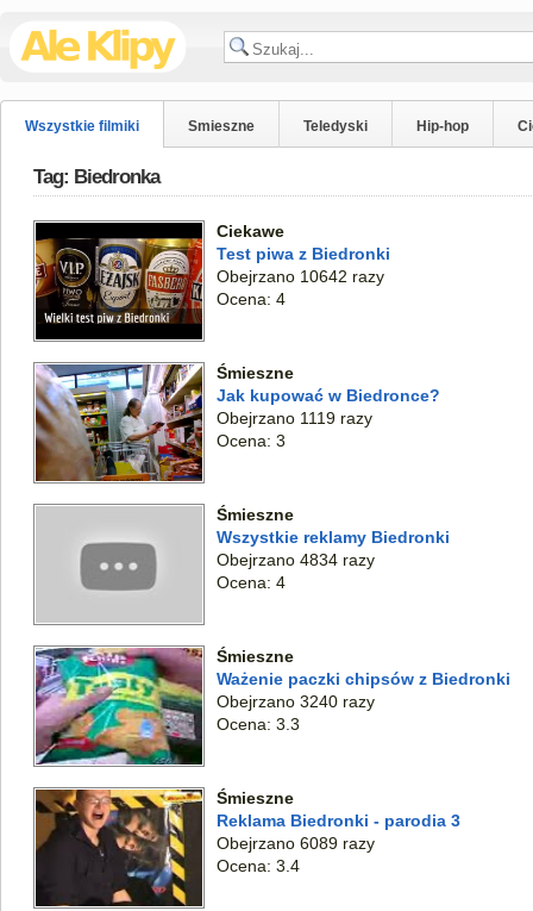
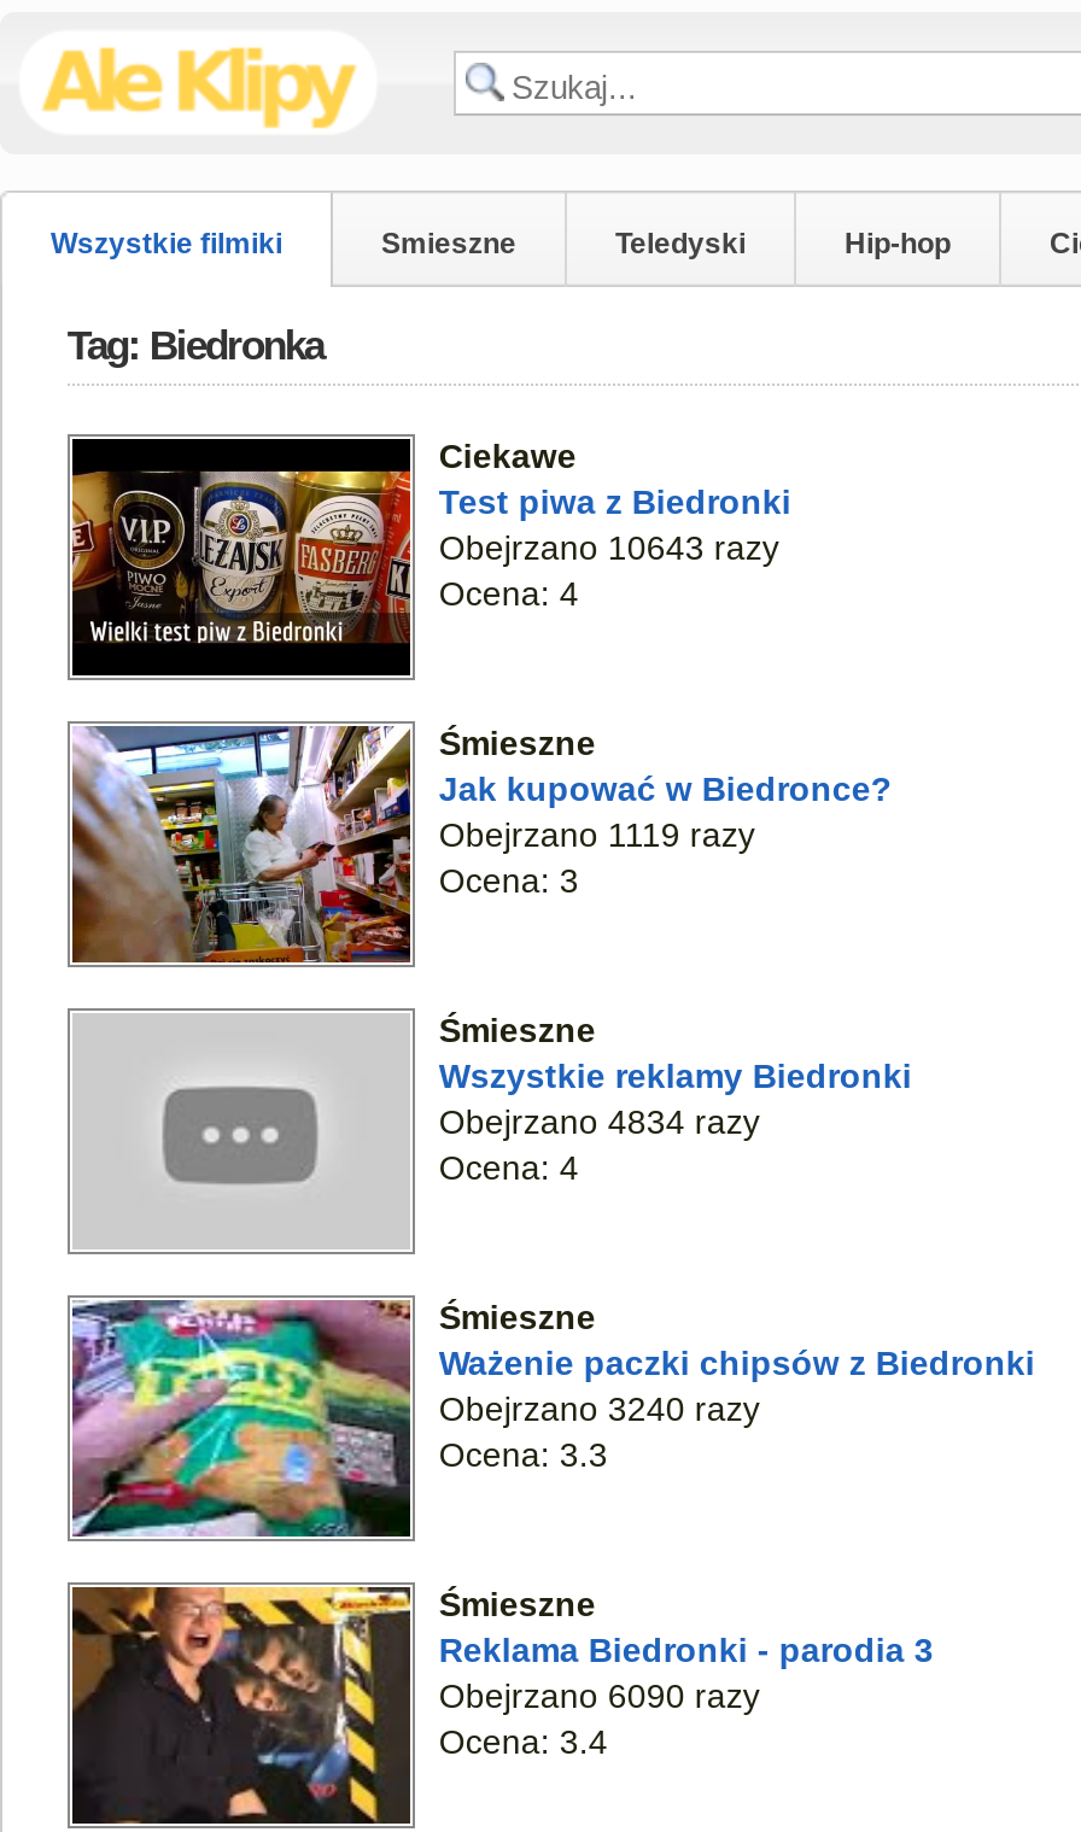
[216,267,384,286] Obejrzano 10642 razy -> [439,528,779,567] Obejrzano 10643 razy
[216,834,375,853] Obejrzano 6089 razy -> [439,1676,760,1715] Obejrzano 6090 razy

